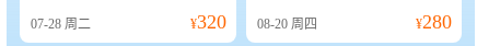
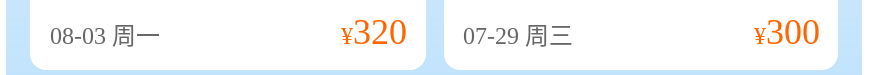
[31,16,91,32] 07-28周二 -> [50,22,160,50] 08-03周一
[257,11,452,33] 08-20周四 | ¥280 -> [463,12,820,52] 07-29周三 | ¥300

